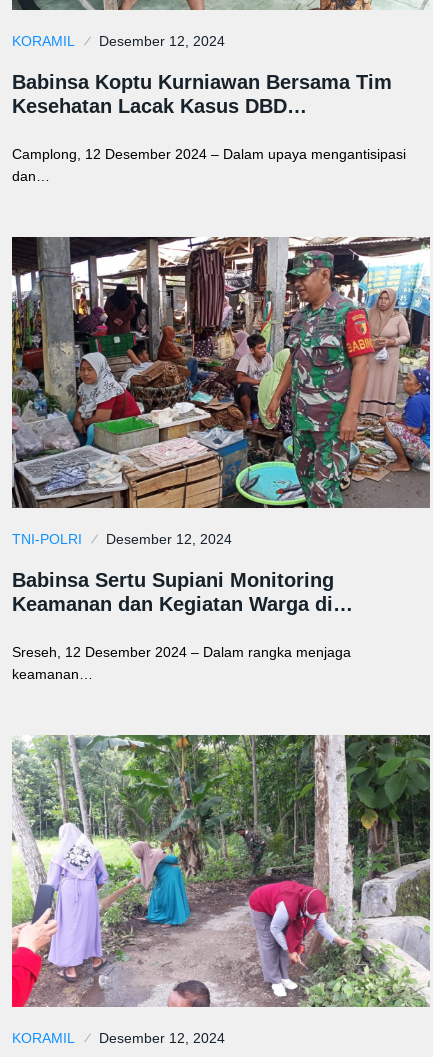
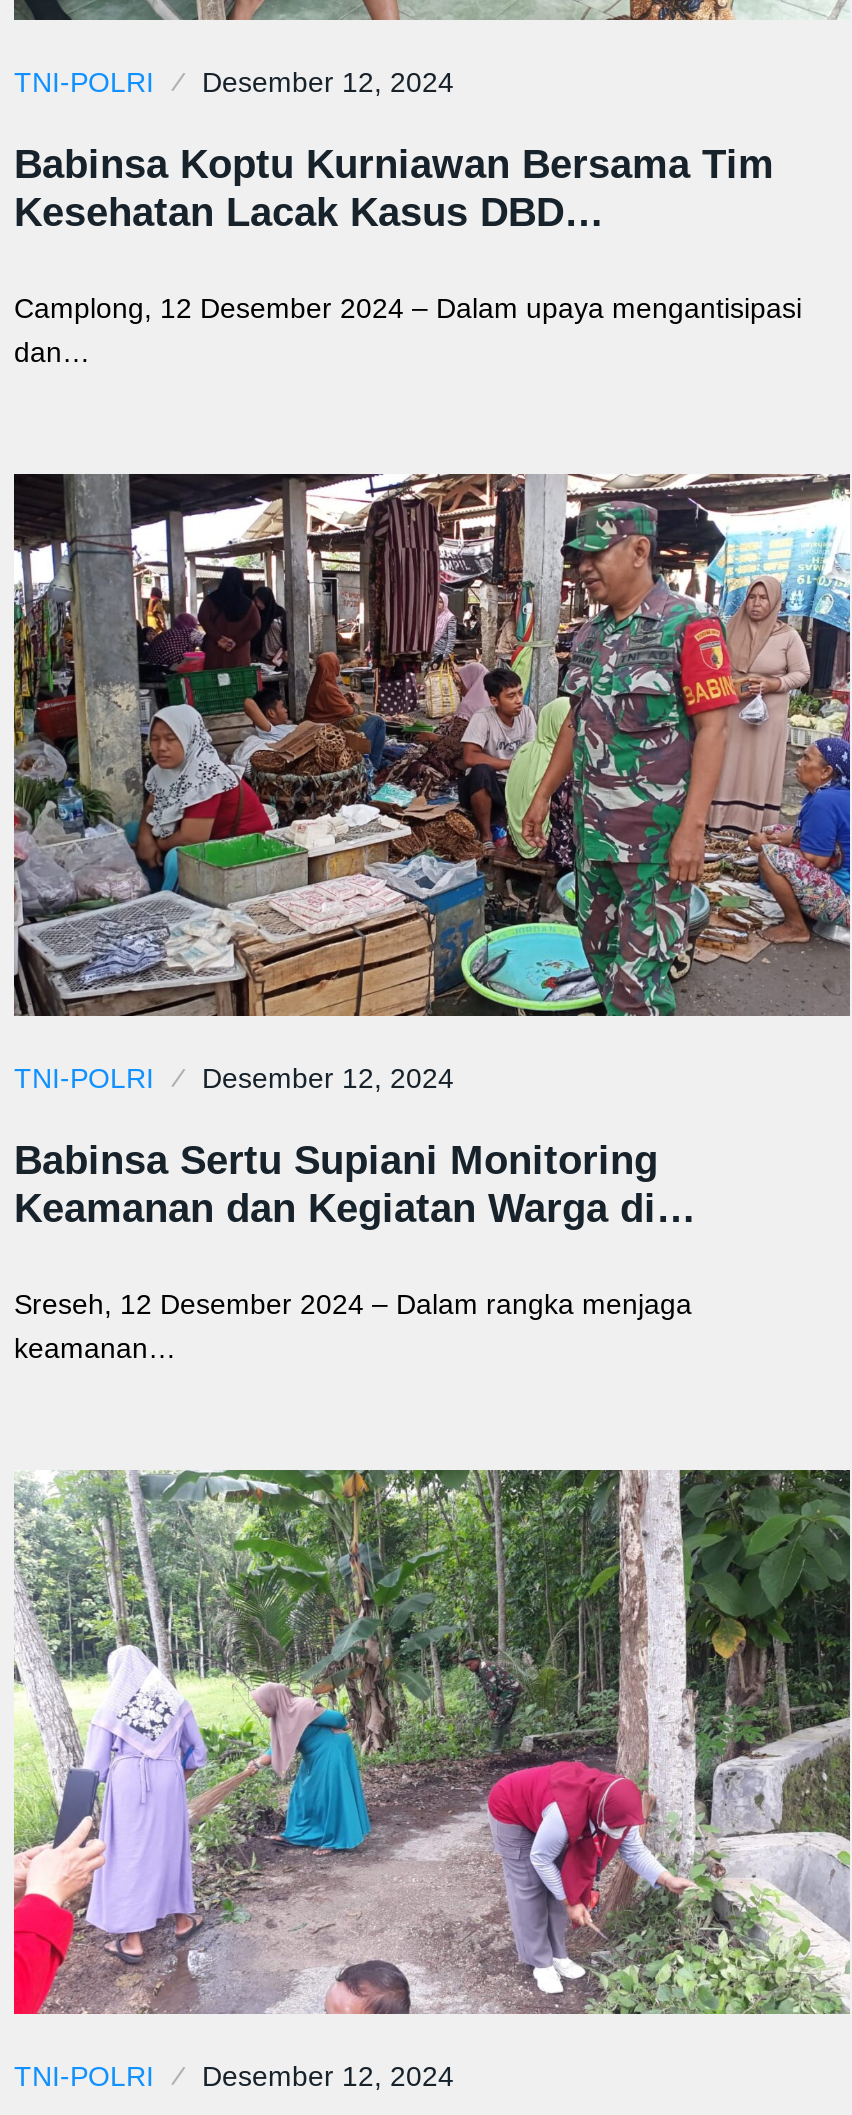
[12,33,75,49] KORAMIL -> [14,65,154,97] TNI-POLRI
[12,1030,75,1046] KORAMIL -> [14,2060,154,2092] TNI-POLRI

